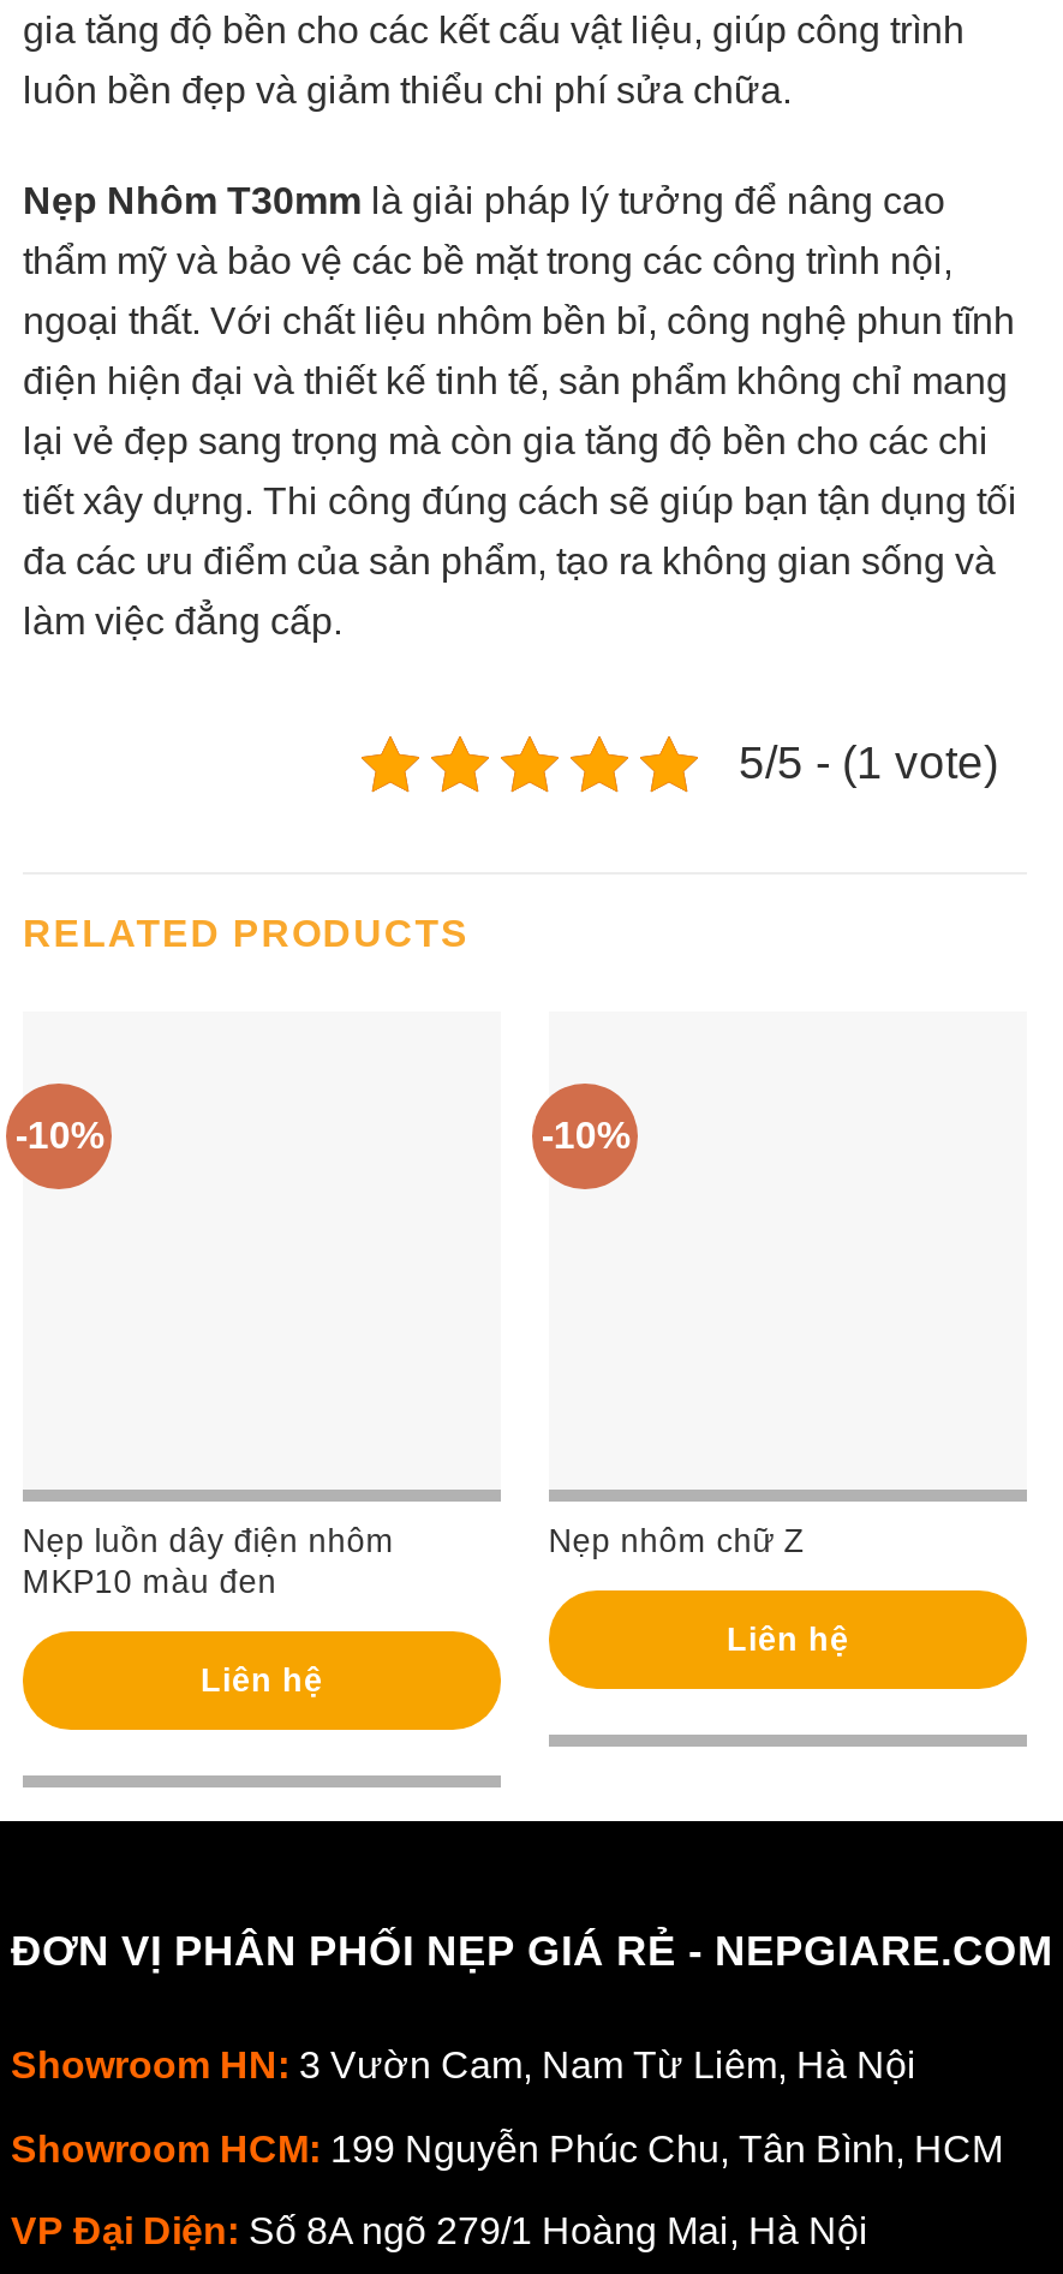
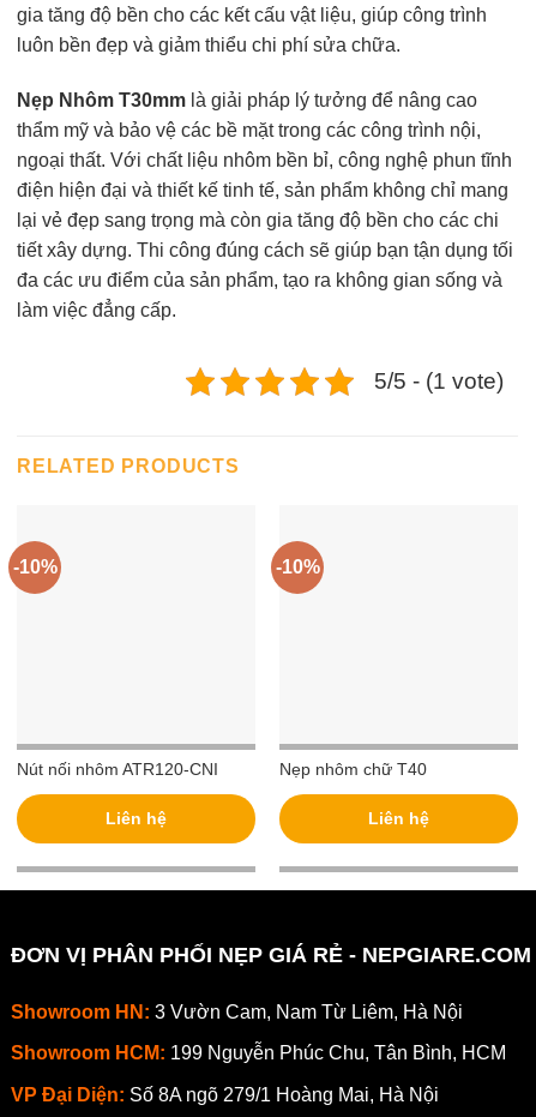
[22,1522,395,1599] Nẹp luồn dây điện nhôm | MKP10 màu đen -> [17,761,218,779] Nút nối nhôm ATR120-CNI
[548,1524,805,1560] Nẹp nhôm chữ Z -> [279,761,427,779] Nẹp nhôm chữ T40

